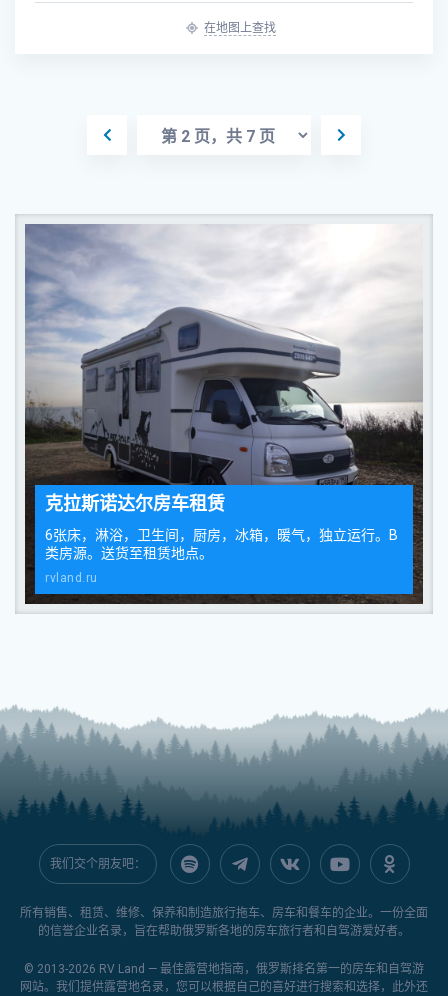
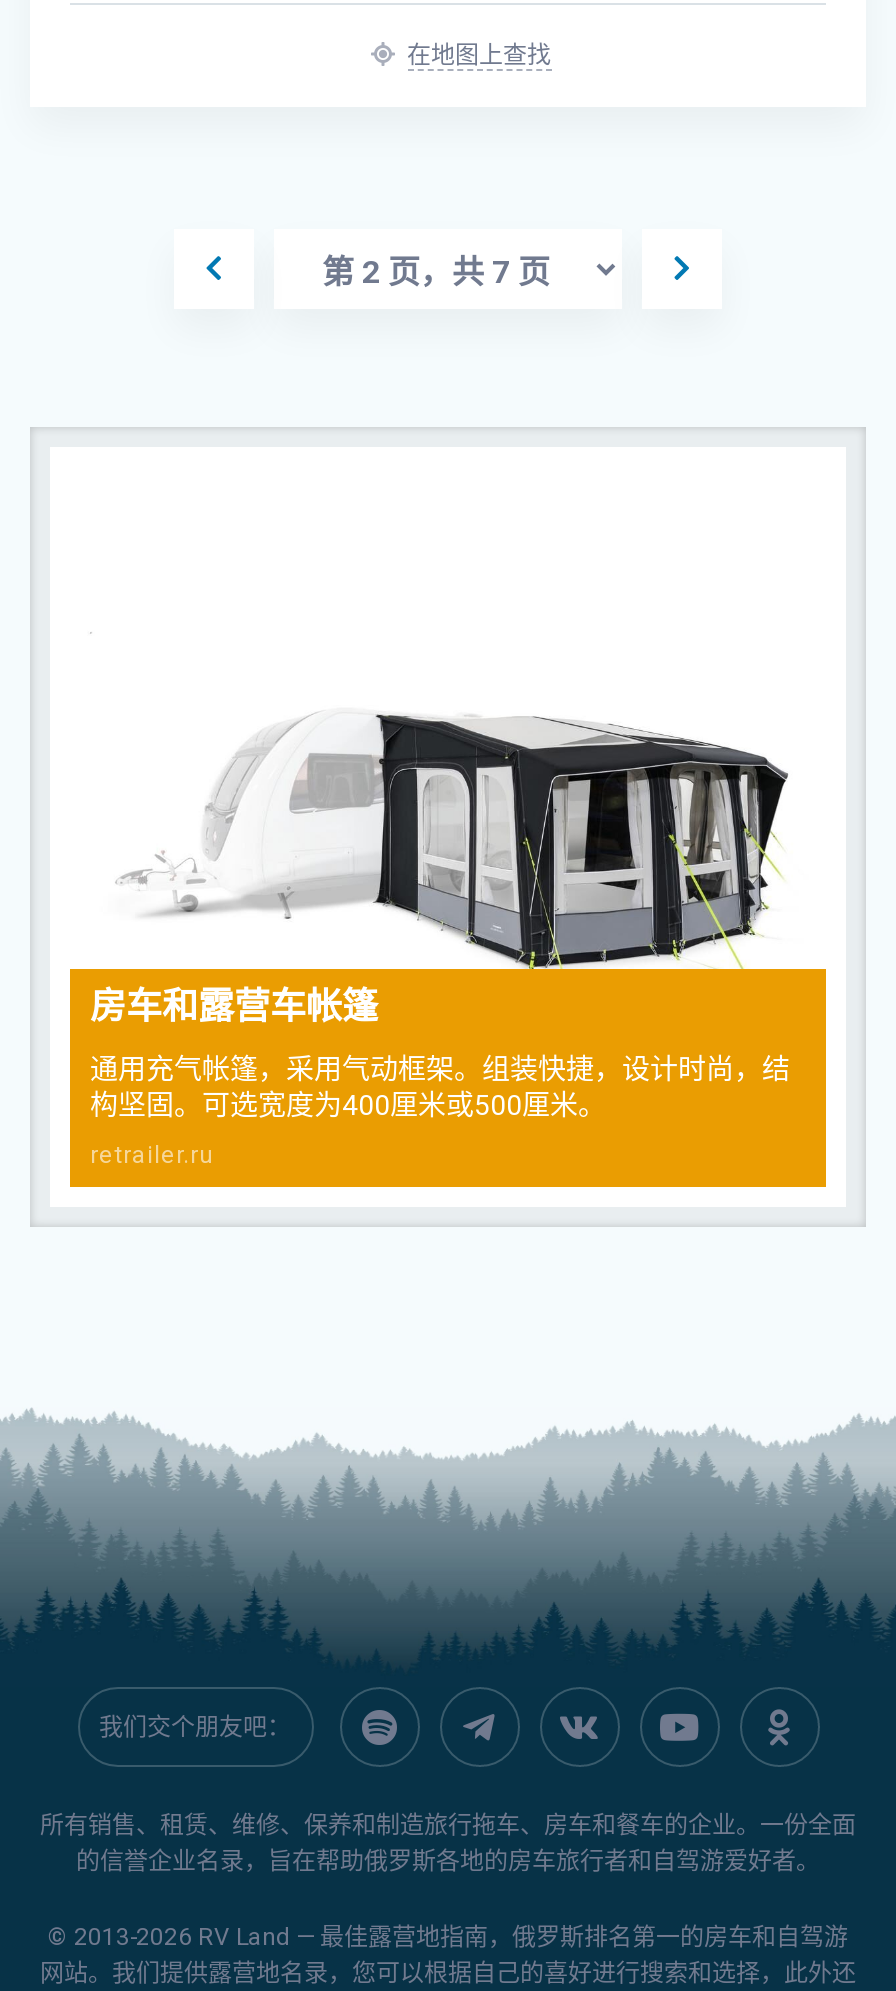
[24,223,424,605] [image] | 克拉斯诺达尔房车租赁 -> [50,447,846,1207] [image] | 房车和露营车帐篷
[45,527,398,561] 6张床，淋浴，卫生间，厨房，冰箱，暖气，独立运行。B | 类房源。送货至租赁地点。 -> [90,1053,790,1121] 通用充气帐篷，采用气动框架。组装快捷，设计时尚，结 | 构坚固。可选宽度为400厘米或500厘米。
[45,571,97,585] rvland.ru -> [90,1141,214,1169] retrailer.ru

